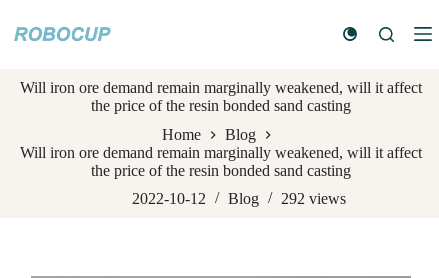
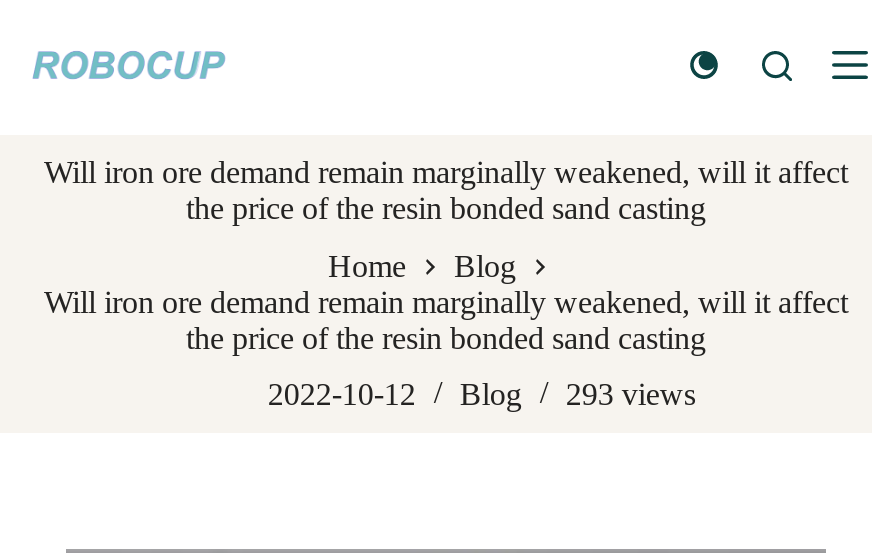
[132,190,346,207] 2022-10-12 Blog 292 views -> [268,378,696,412] 2022-10-12 Blog 293 views

